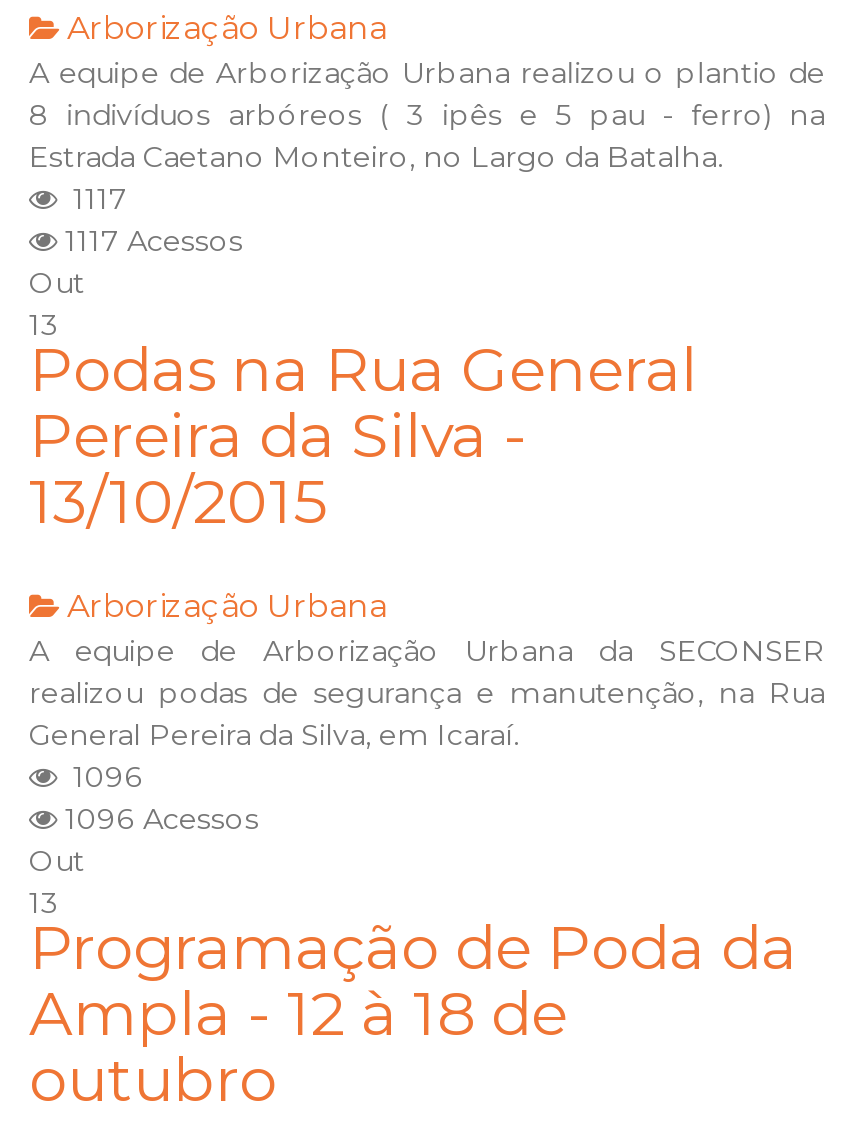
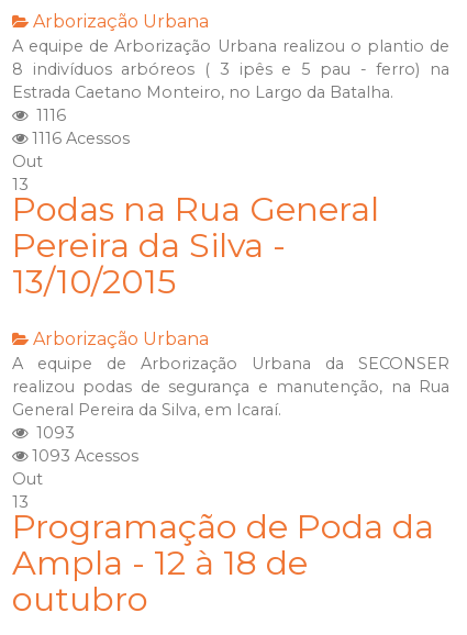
[57,182,127,218] 1117 -> [27,106,66,126] 1116
[57,224,243,260] 1117 Acessos -> [27,129,130,149] 1116 Acessos
[57,760,143,796] 1096 -> [27,423,75,443] 1093
[57,802,259,838] 1096 Acessos -> [27,446,138,466] 1093 Acessos

